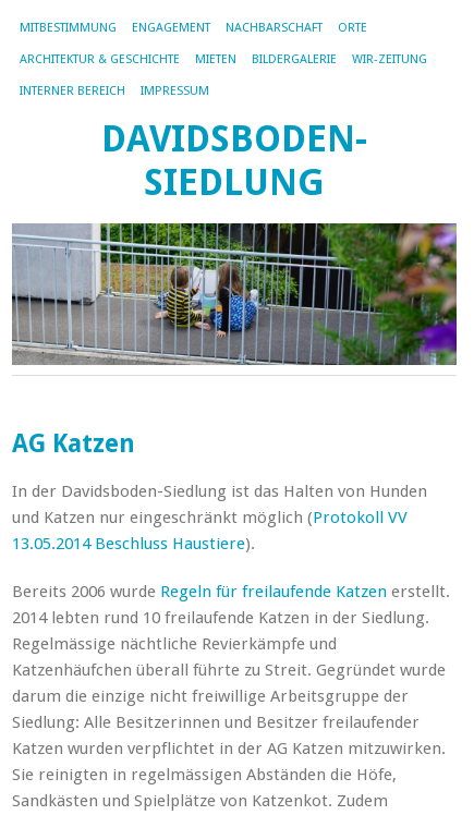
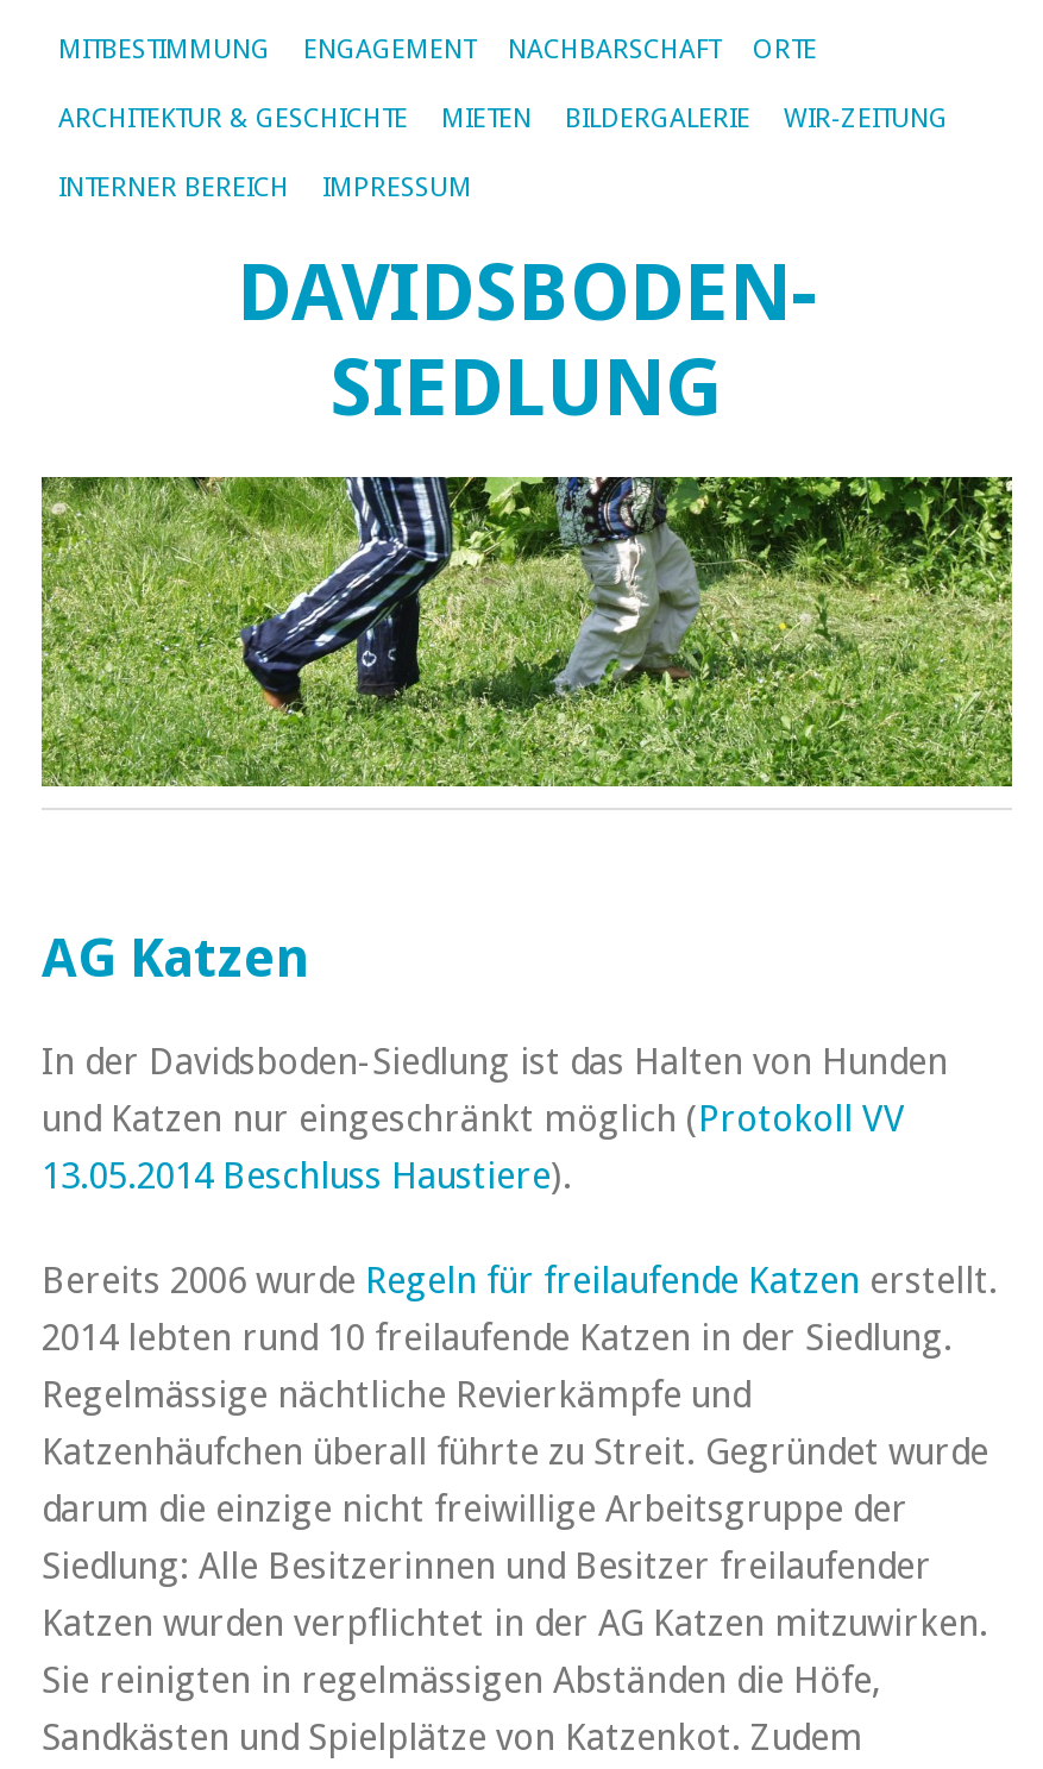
[11,222,458,366] [image] -> [39,475,1014,789] [image]

